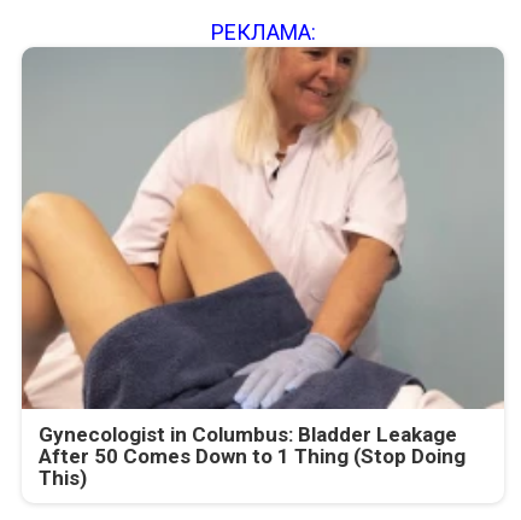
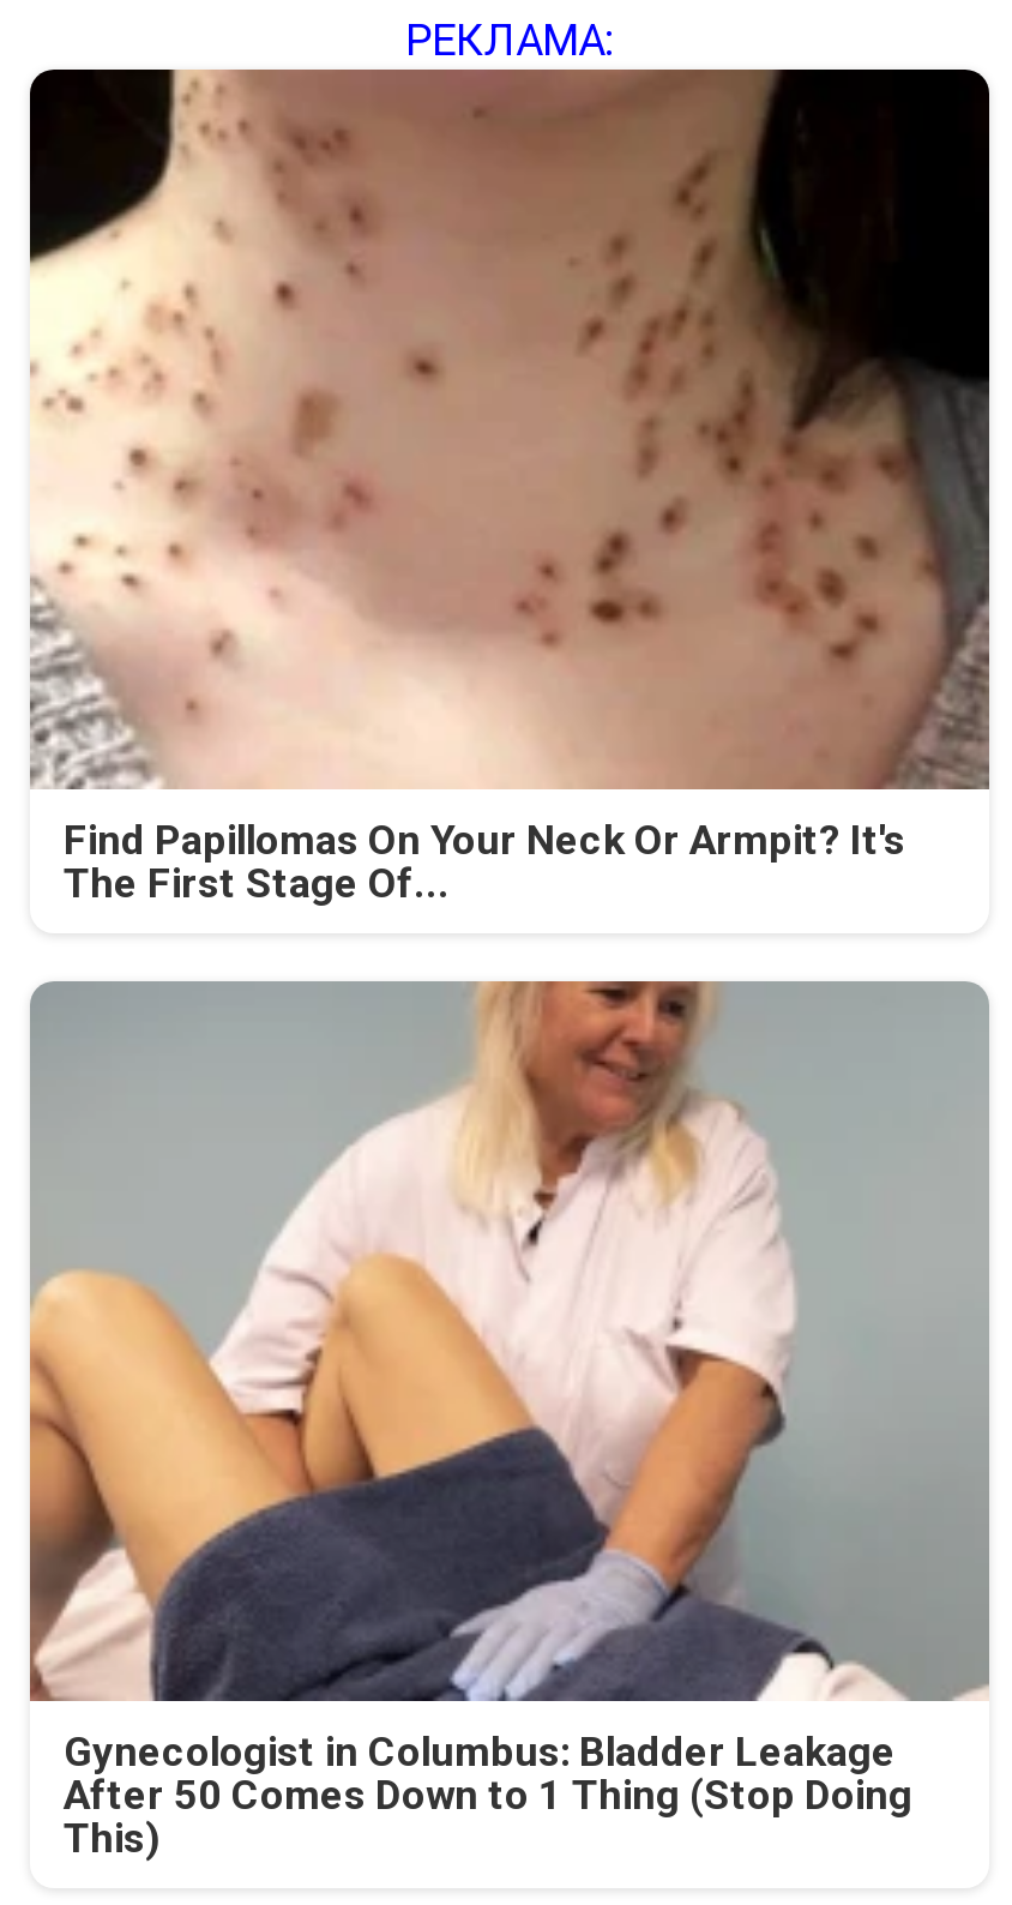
none -> [30,70,992,907] [image] | Find Papillomas On Your Neck Or Armpit? It's | The First Stage Of...

